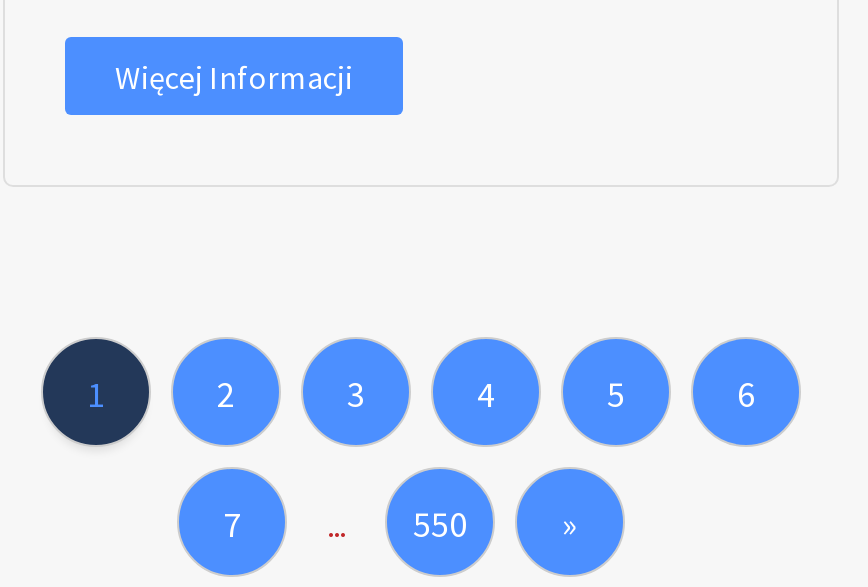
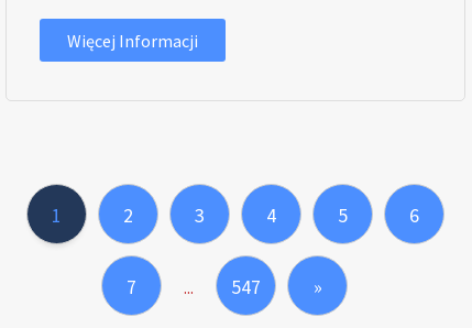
[413,501,467,547] 550 -> [231,274,261,299] 547

